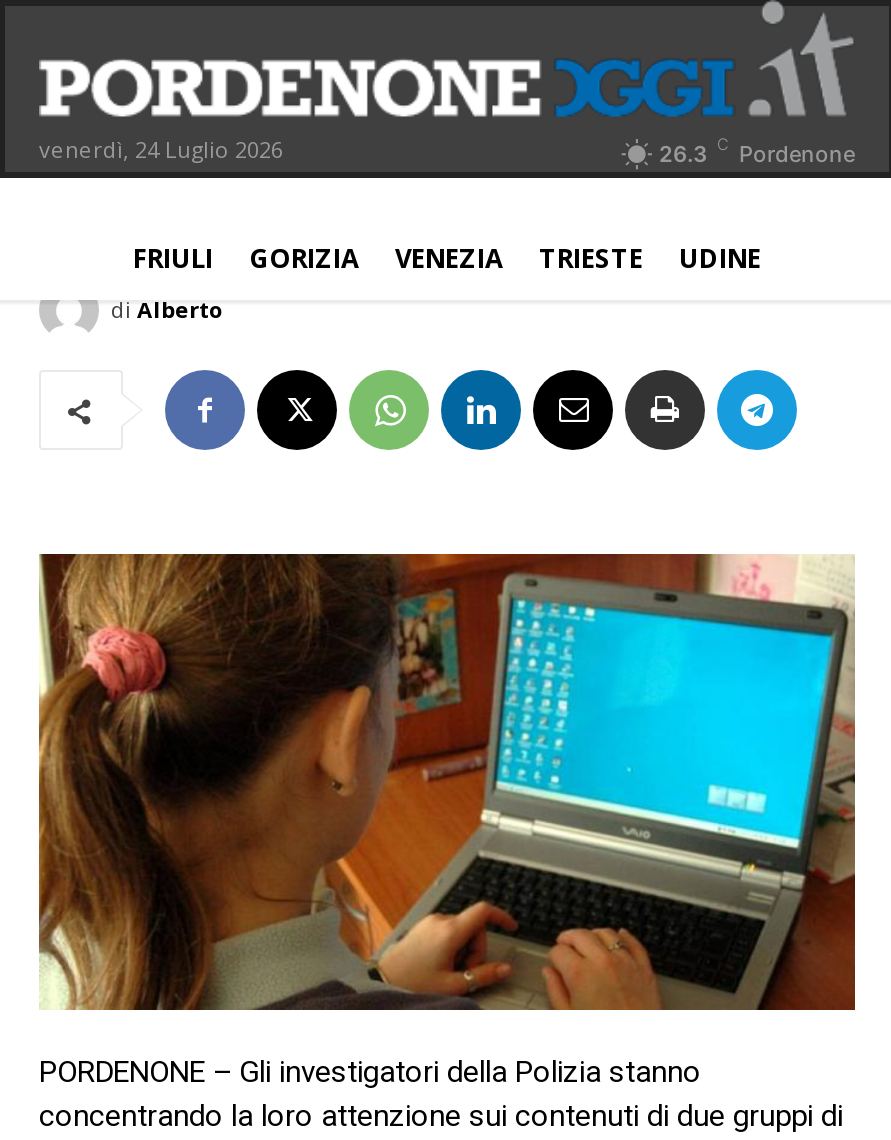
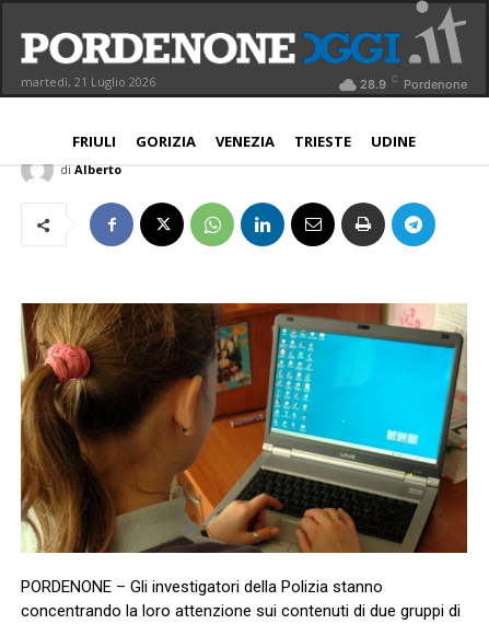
[39,134,283,164] venerdì, 24 Luglio 2026 -> [21,73,155,90] martedì, 21 Luglio 2026
[659,134,855,168] 26.3 C Pordenone -> [360,73,467,92] 28.9 C Pordenone

